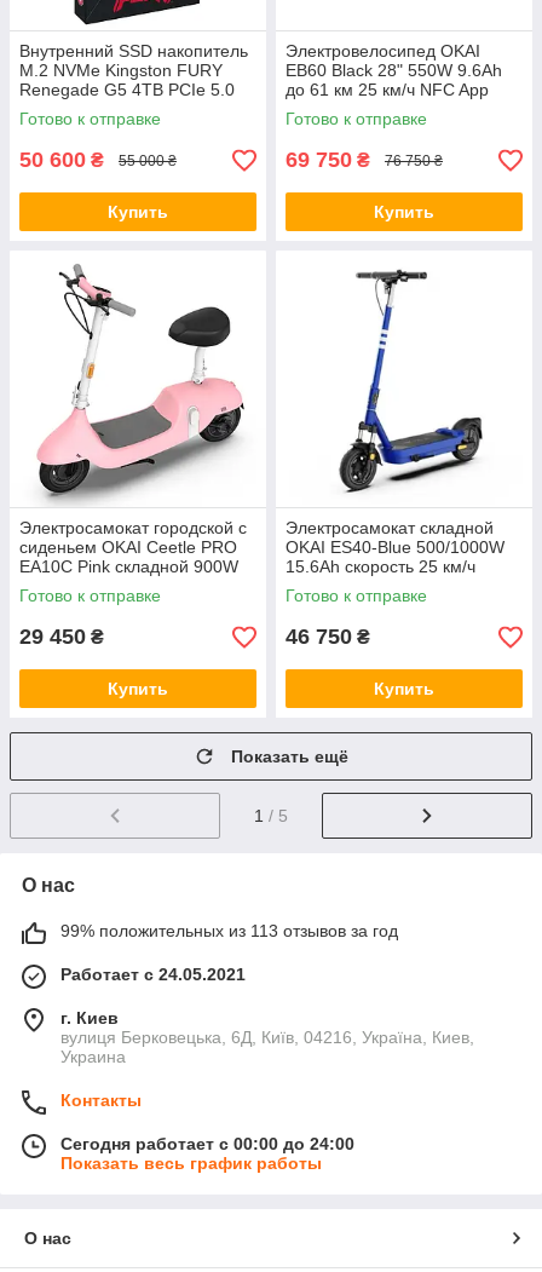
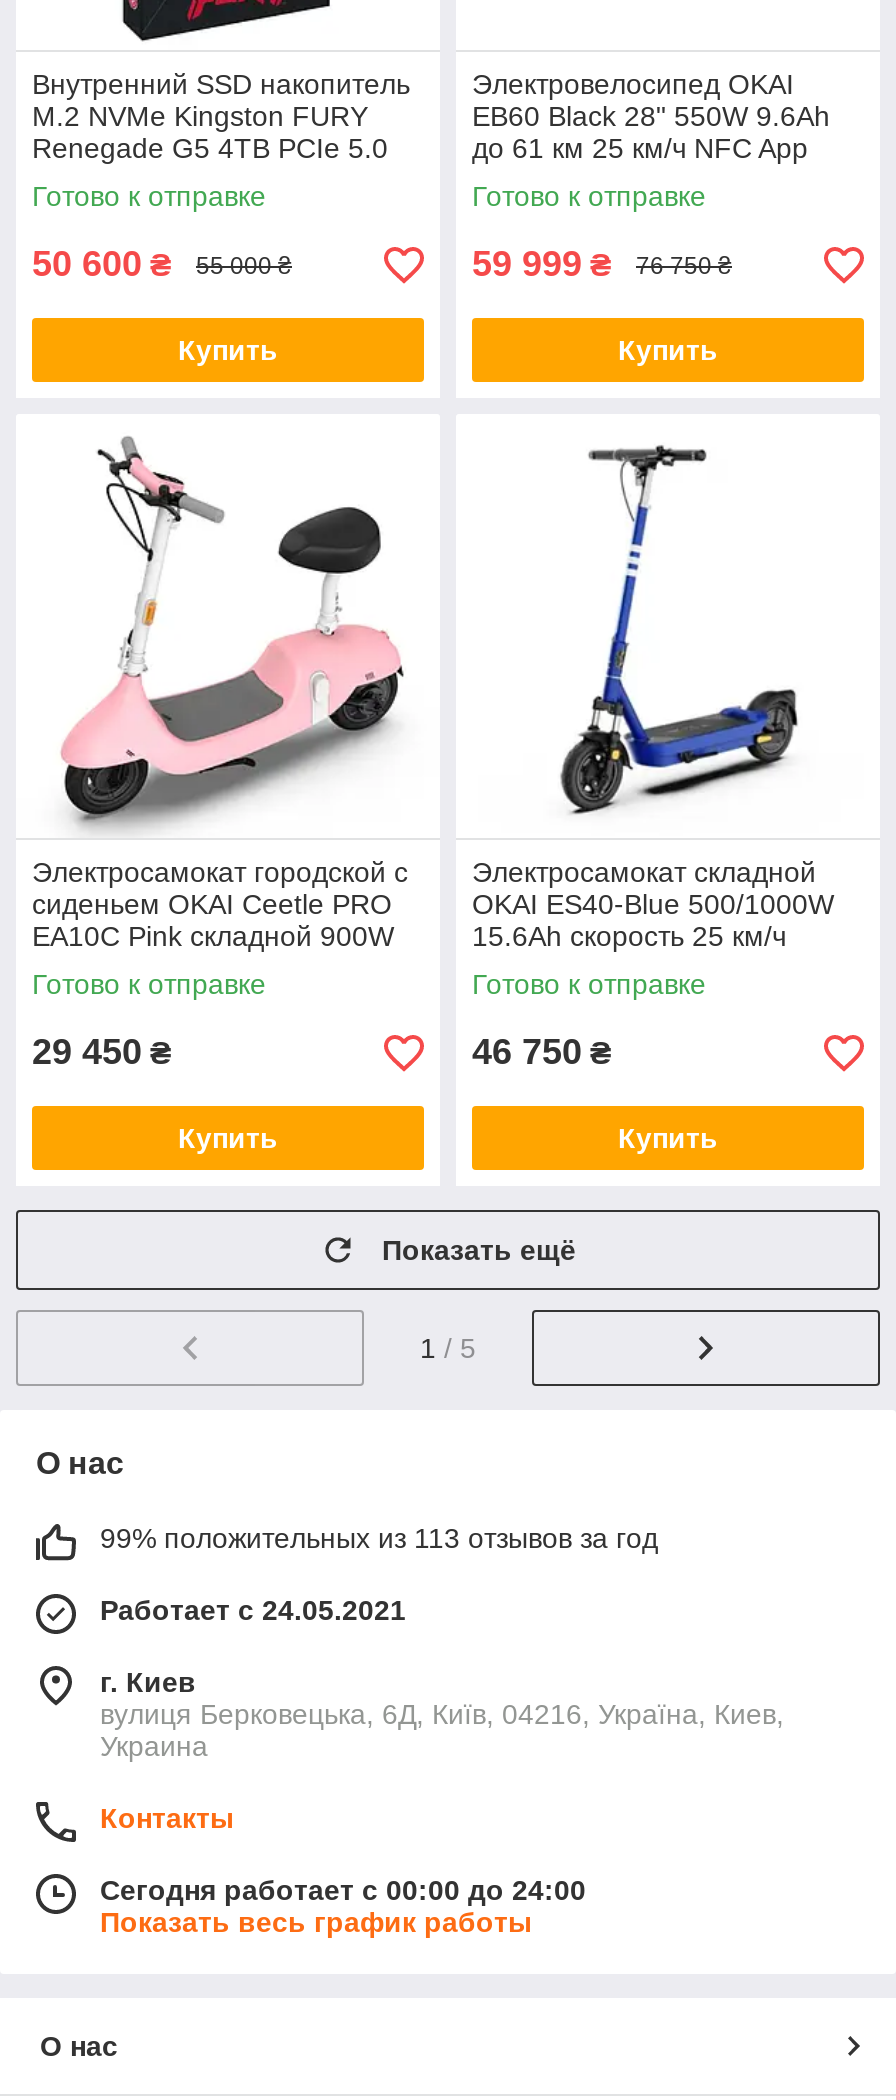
[286,148,370,172] 69 750 ₴ -> [472,244,612,284] 59 999 ₴

